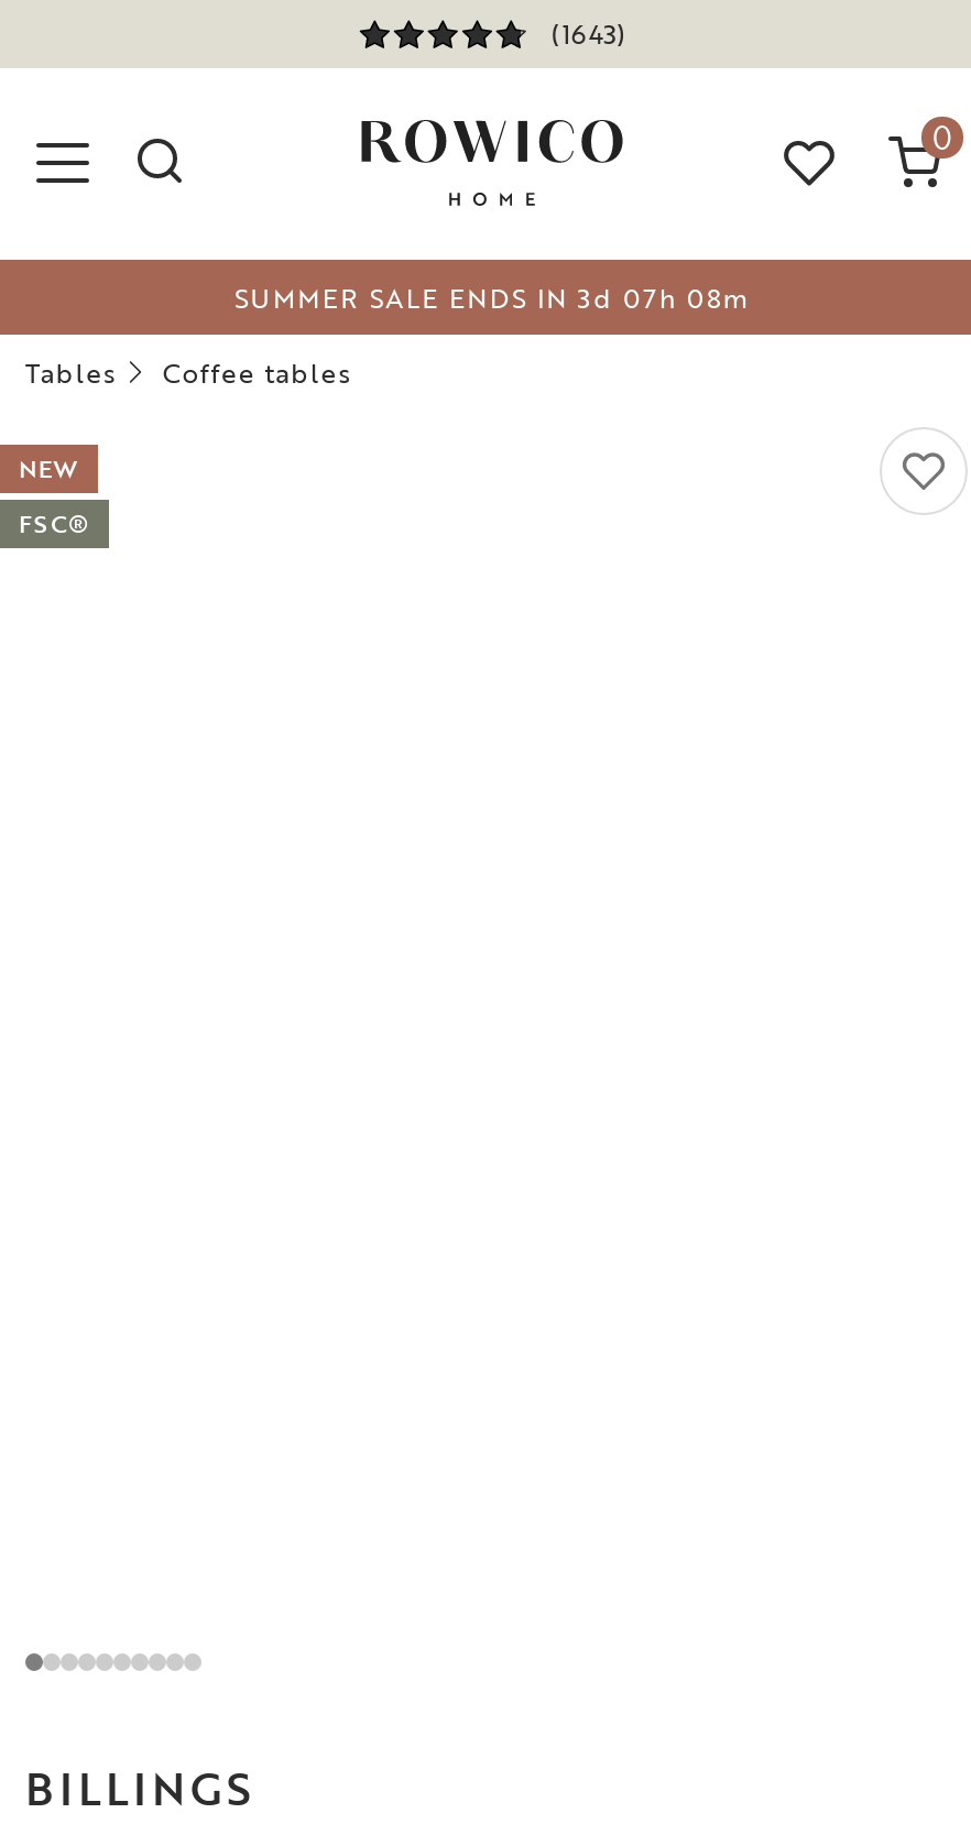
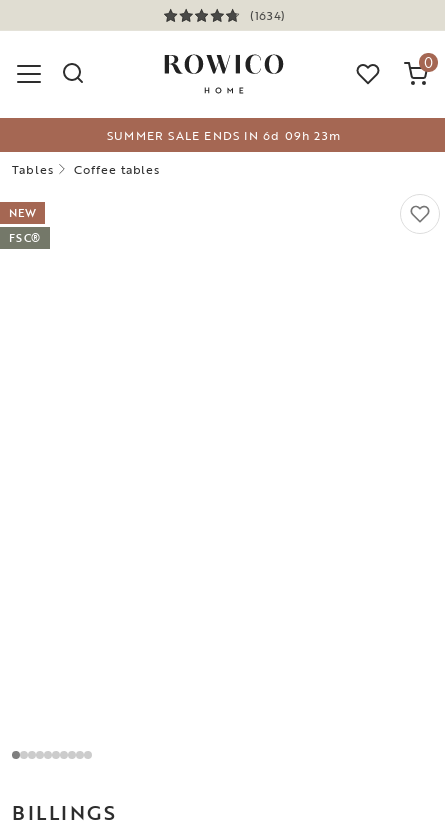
[551,12,626,52] (1643) -> [250,5,285,23] (1634)
[235,277,749,317] SUMMER SALE ENDS IN 3d 07h 08m -> [107,126,341,144] SUMMER SALE ENDS IN 6d 09h 23m

